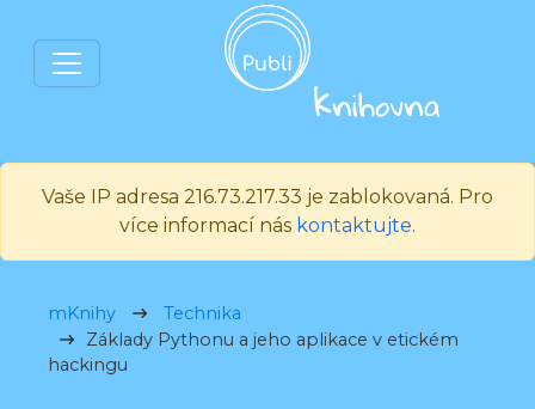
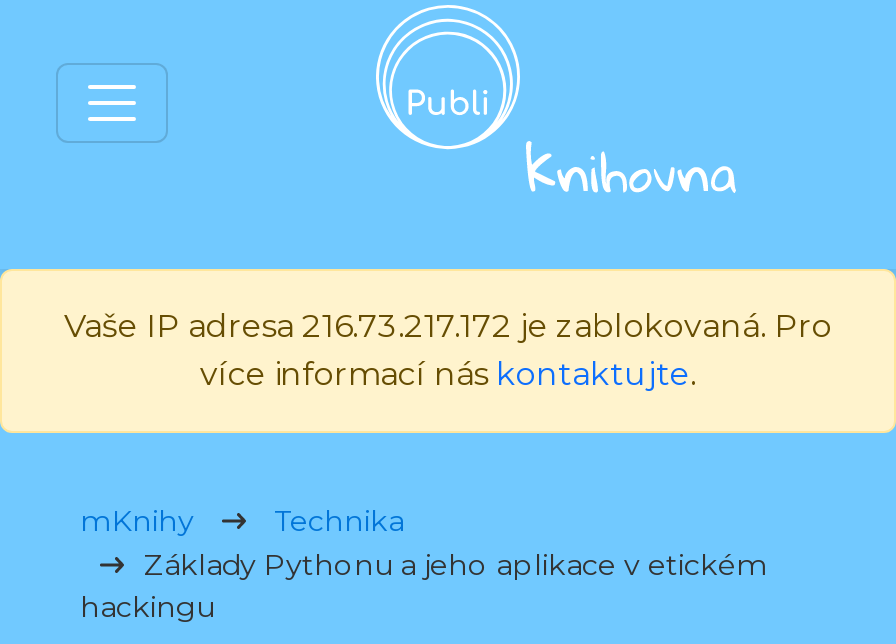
[42,185,493,208] Vaše IP adresa 216.73.217.33 je zablokovaná. Pro -> [64,307,832,345] Vaše IP adresa 216.73.217.172 je zablokovaná. Pro

